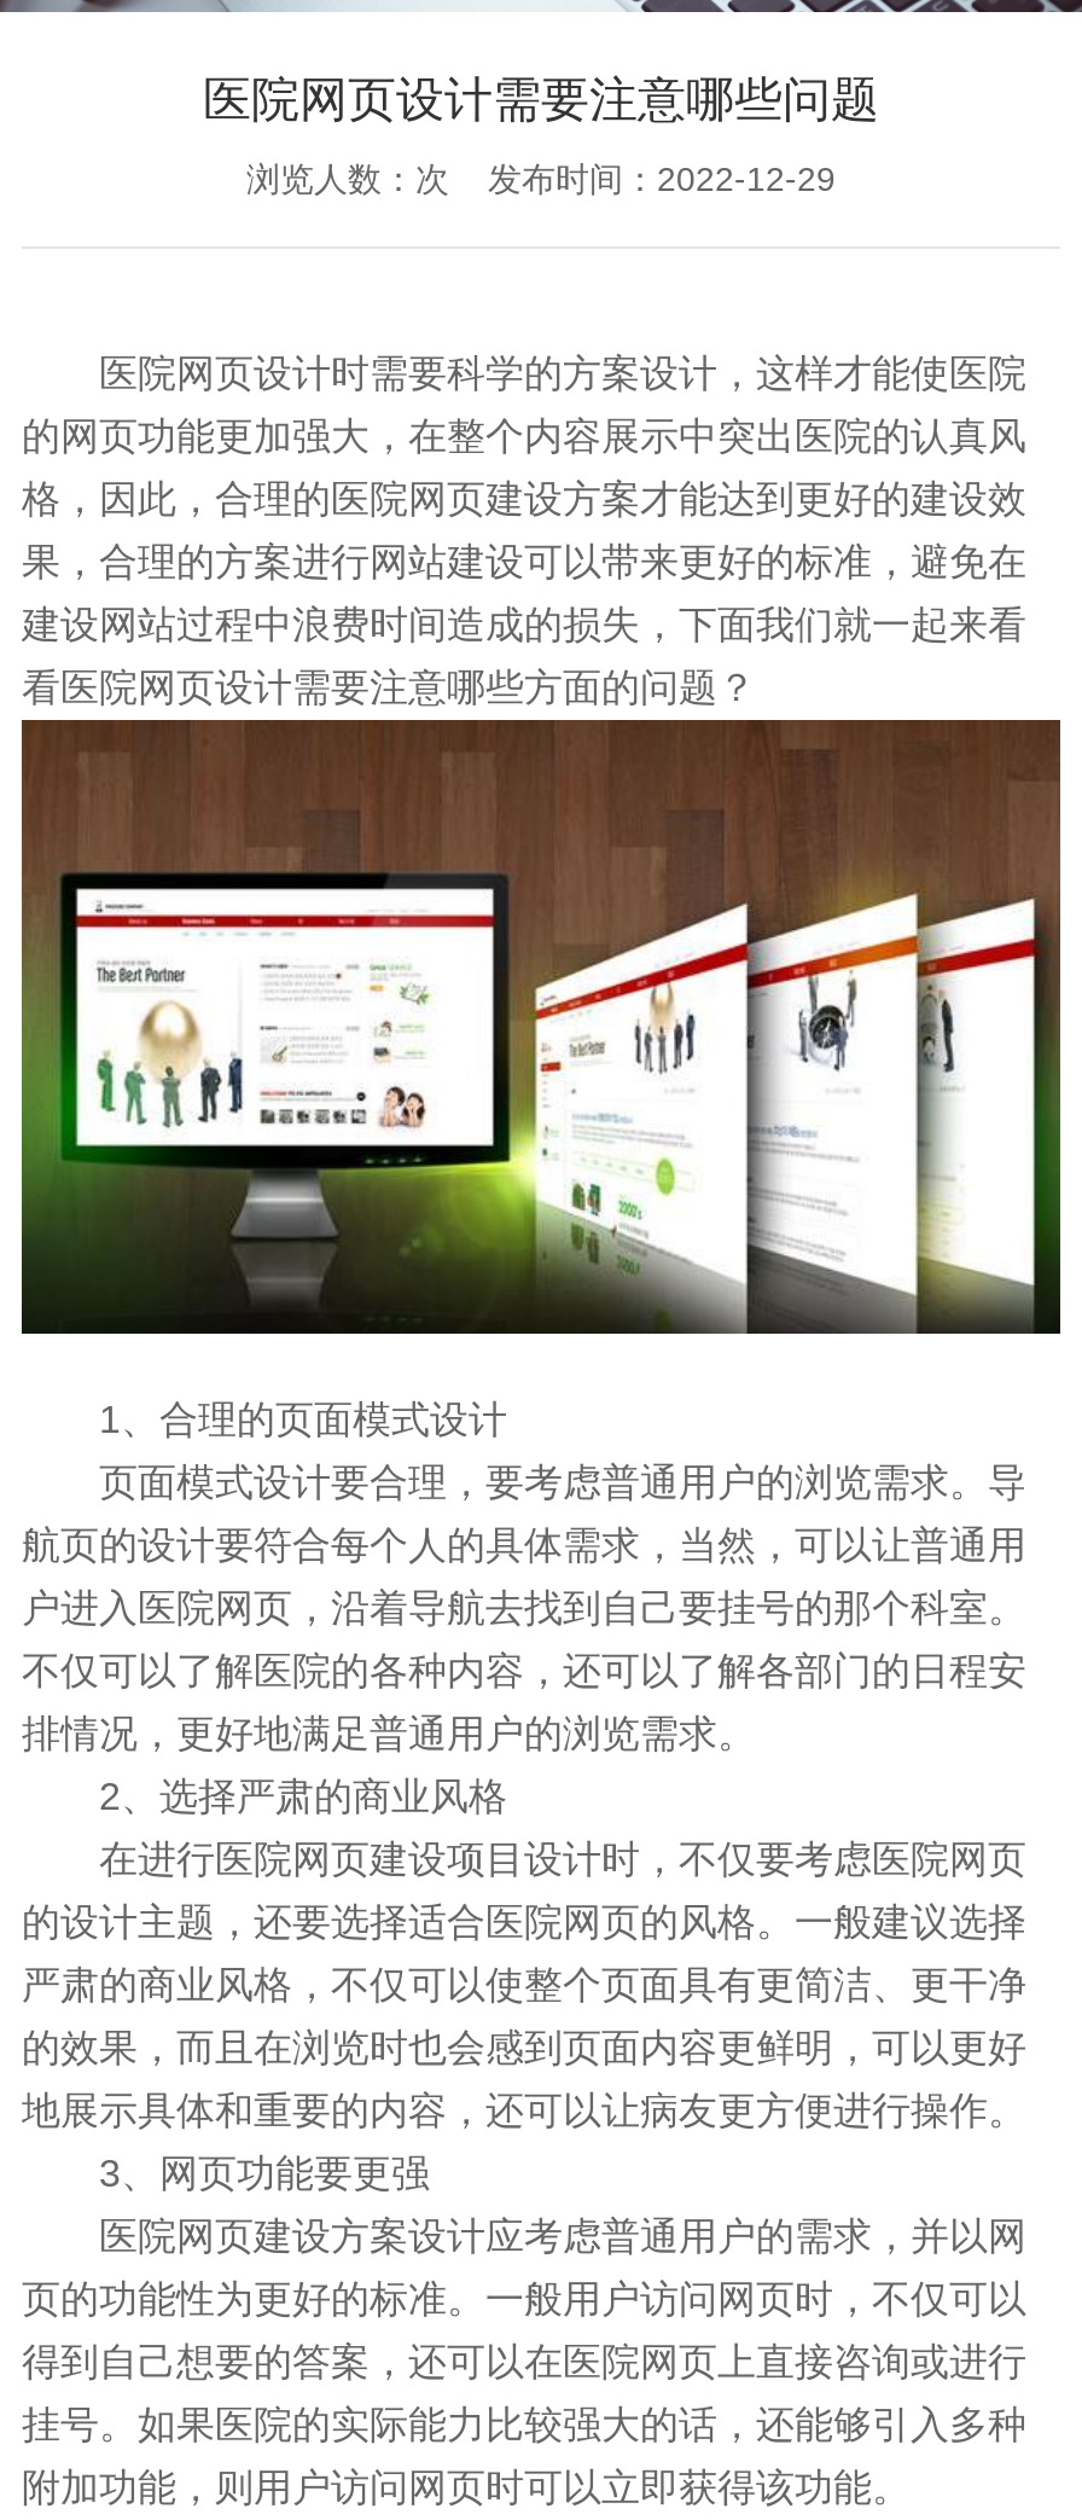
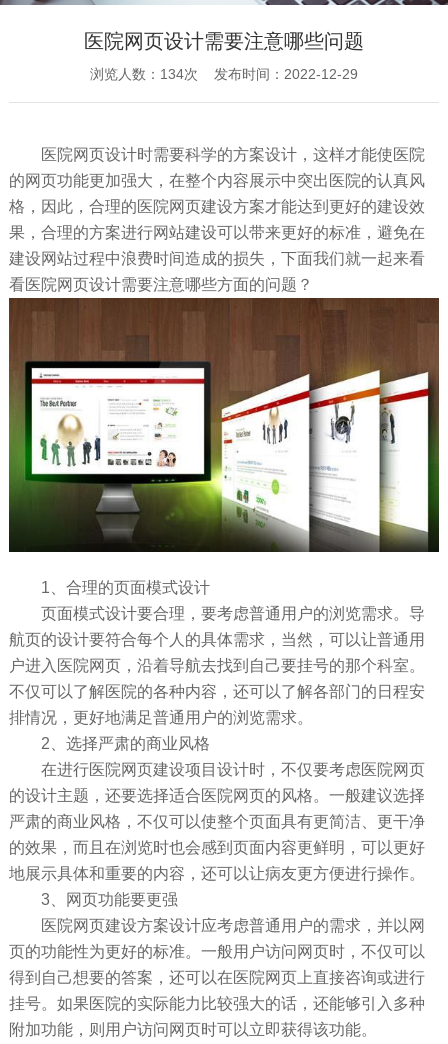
[246,159,836,198] 浏览人数：次 发布时间：2022-12-29 -> [90,66,358,82] 浏览人数：134次 发布时间：2022-12-29

